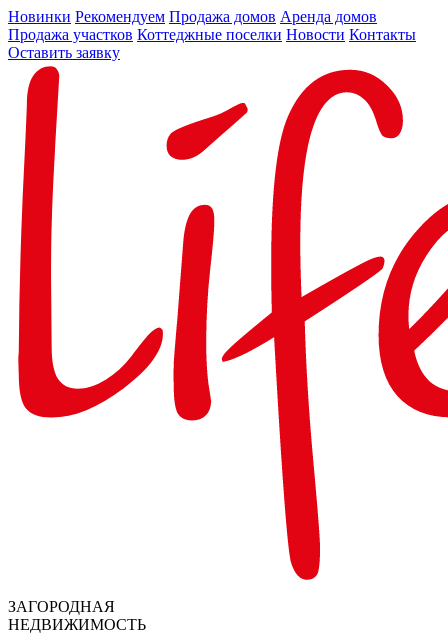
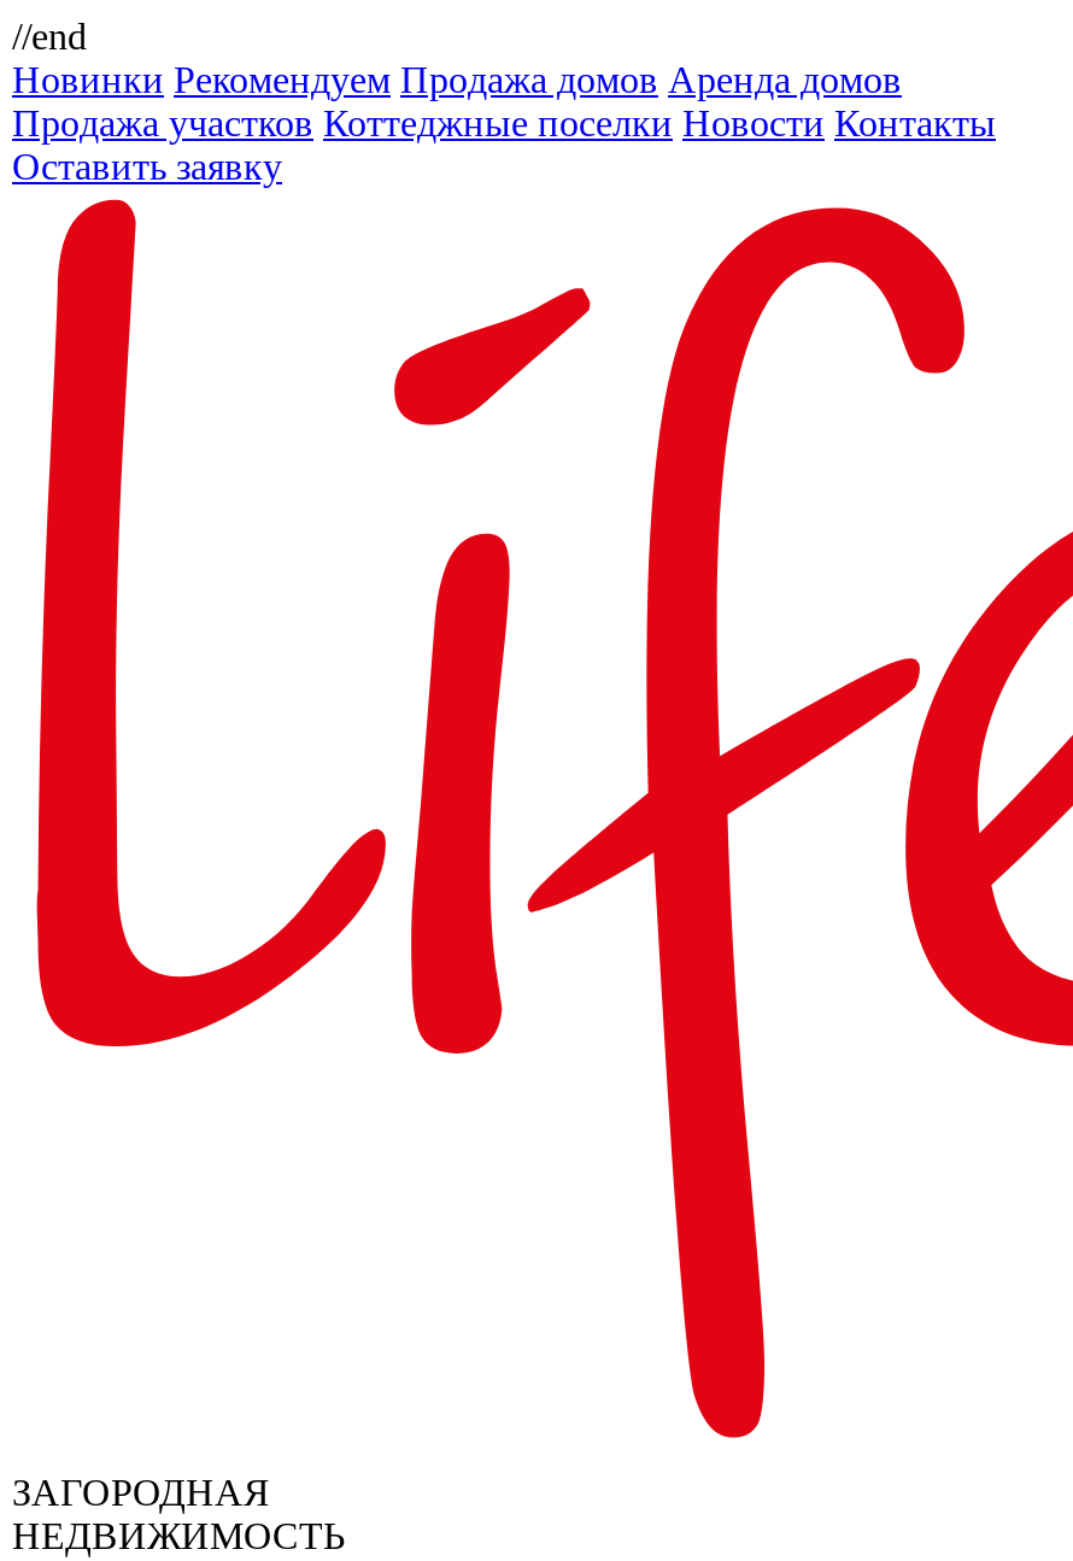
none -> [12,16,87,57] //end

